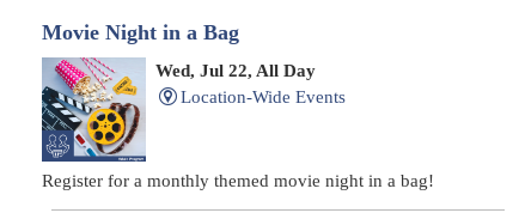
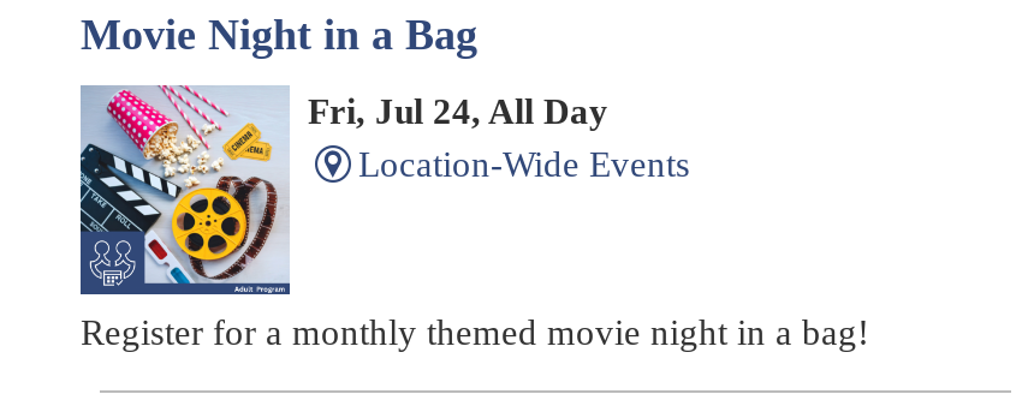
[155,61,315,80] Wed, Jul 22, All Day -> [308,93,608,131] Fri, Jul 24, All Day

